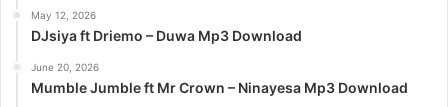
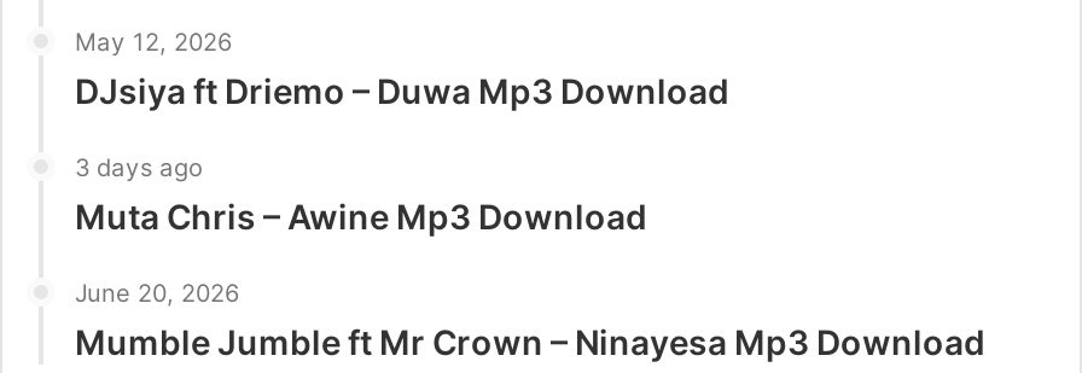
none -> [75,152,647,236] 3 days ago | Muta Chris – Awine Mp3 Download

